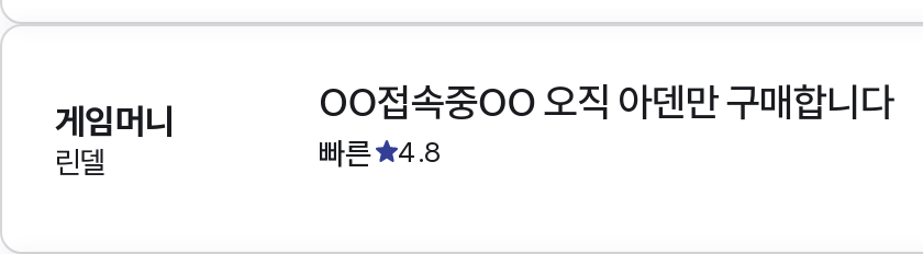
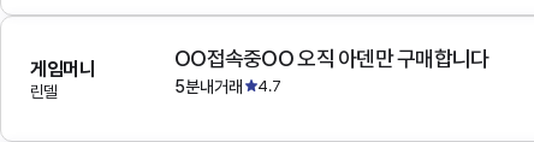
[319,135,442,170] 빠른 | 4.8 -> [174,76,281,96] 5분내거래 | 4.7

